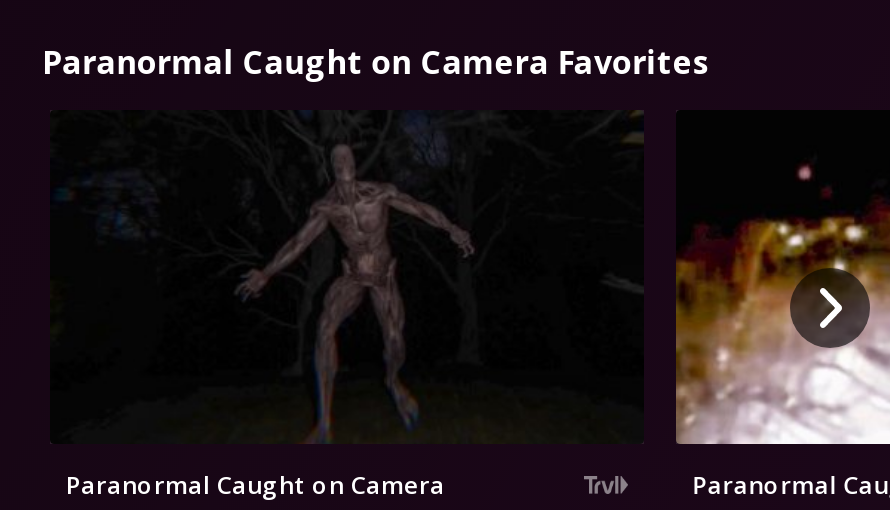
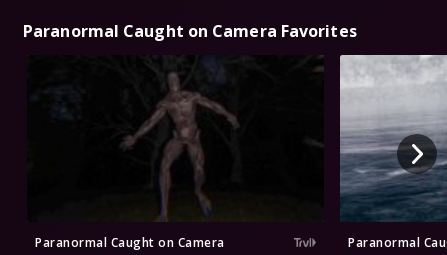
[674,110,884,446] [image] -> [339,54,444,222] [image]

